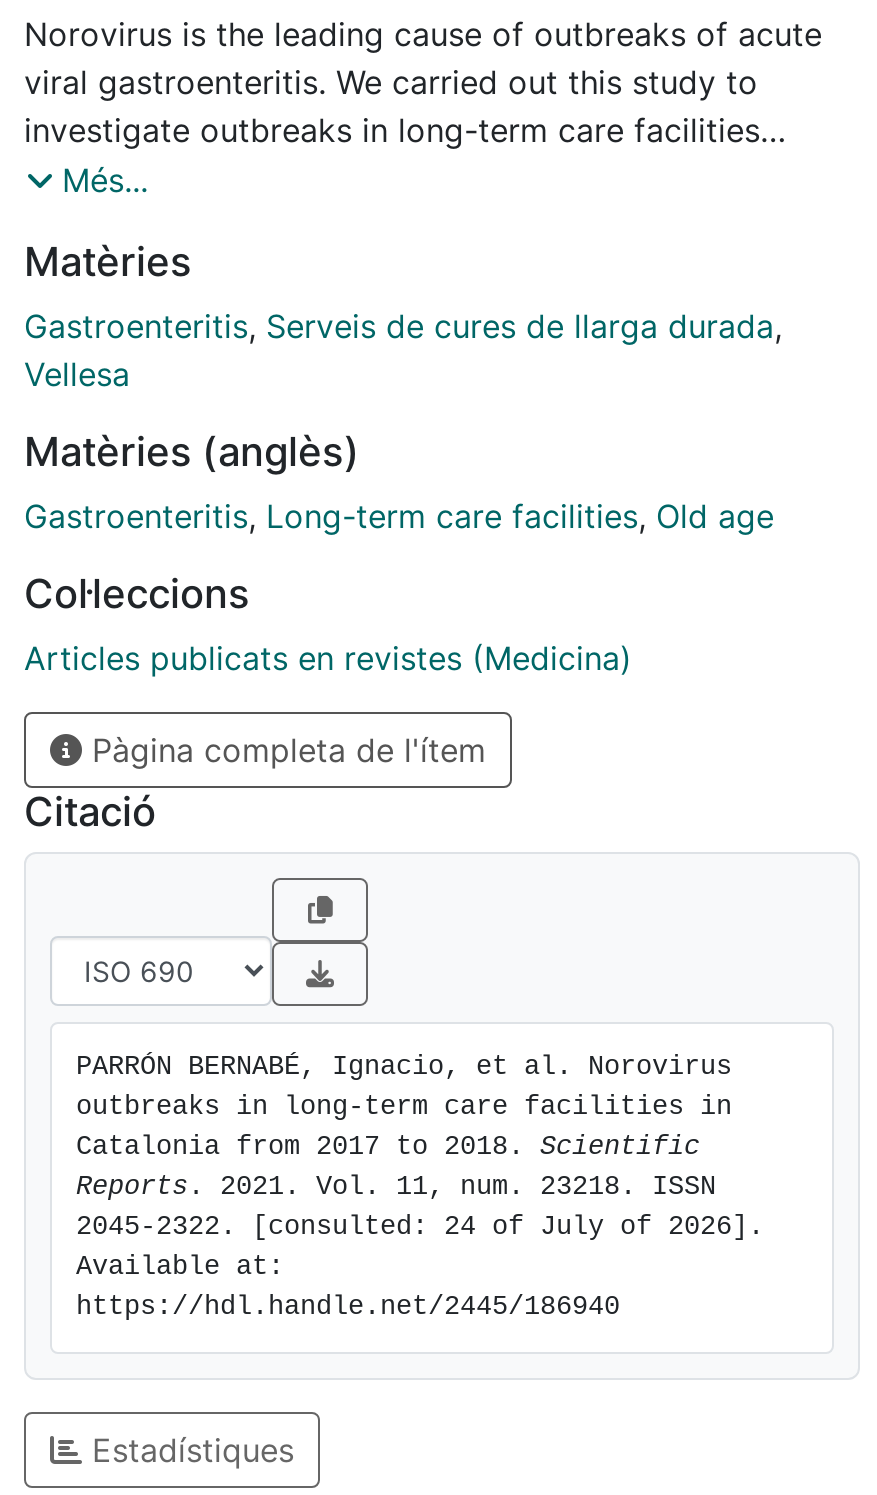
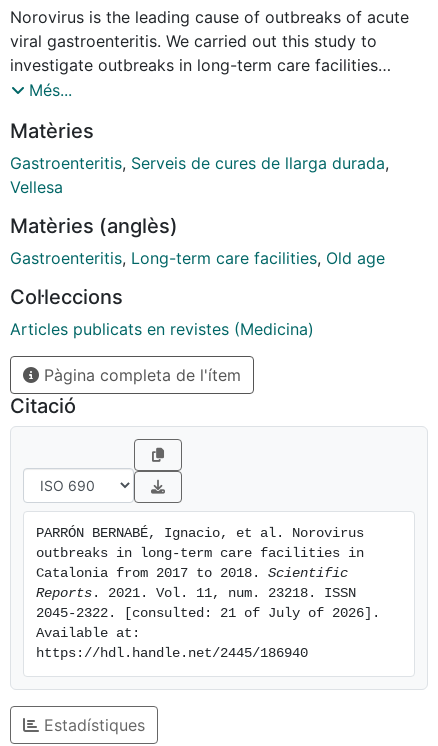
[76,1213,764,1243] 2045-2322. [consulted: 24 of July of 2026]. -> [36,606,380,621] 2045-2322. [consulted: 21 of July of 2026].

